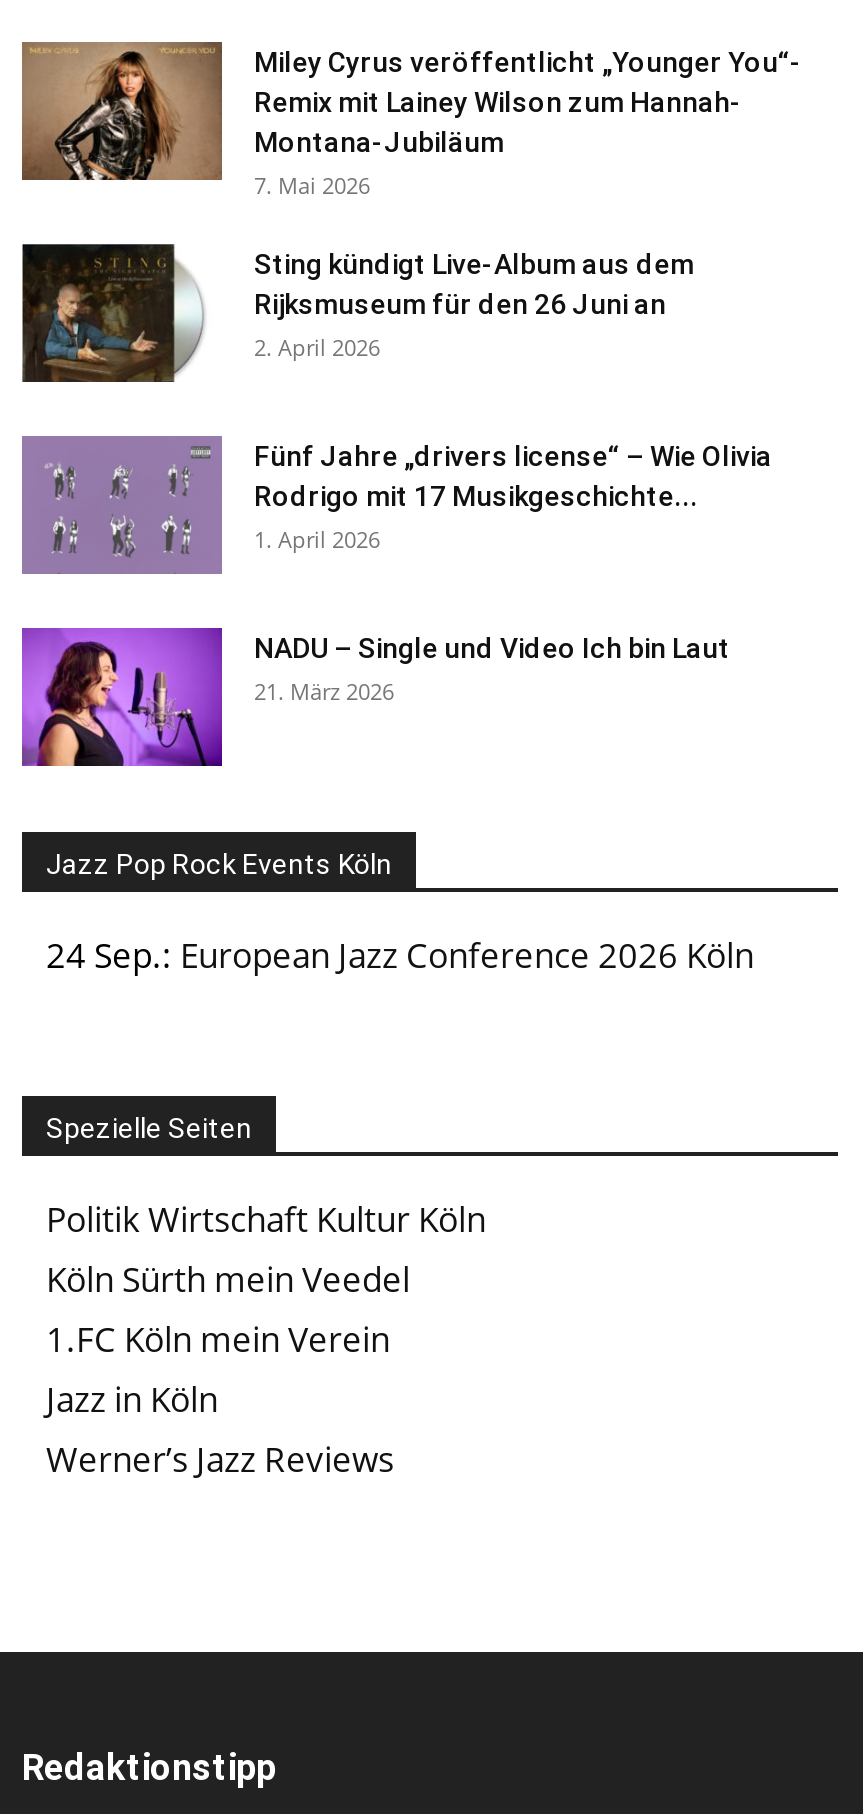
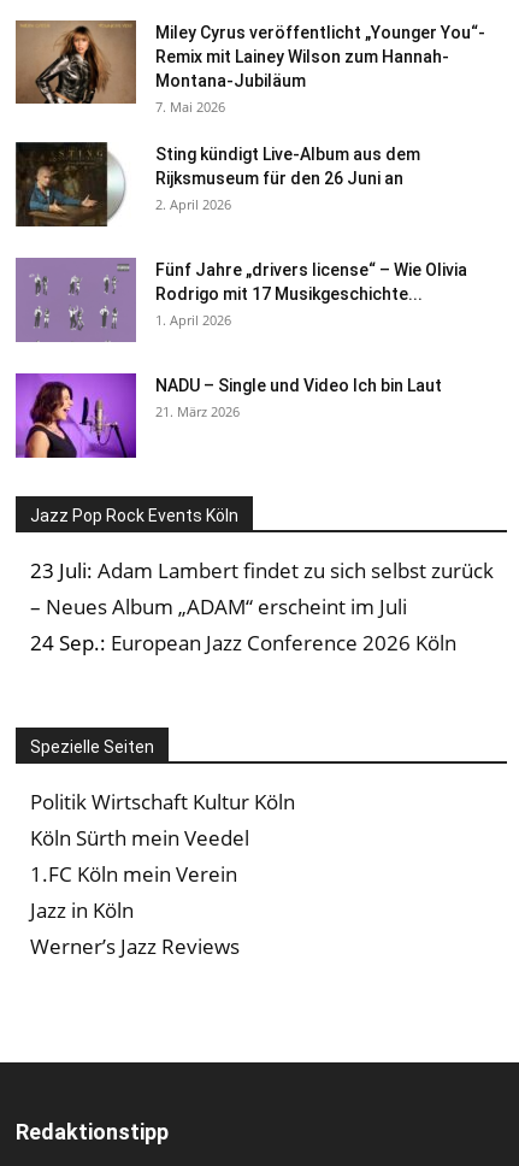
none -> [30,557,494,621] 23 Juli: Adam Lambert findet zu sich selbst zurück | – Neues Album „ADAM“ erscheint im Juli

